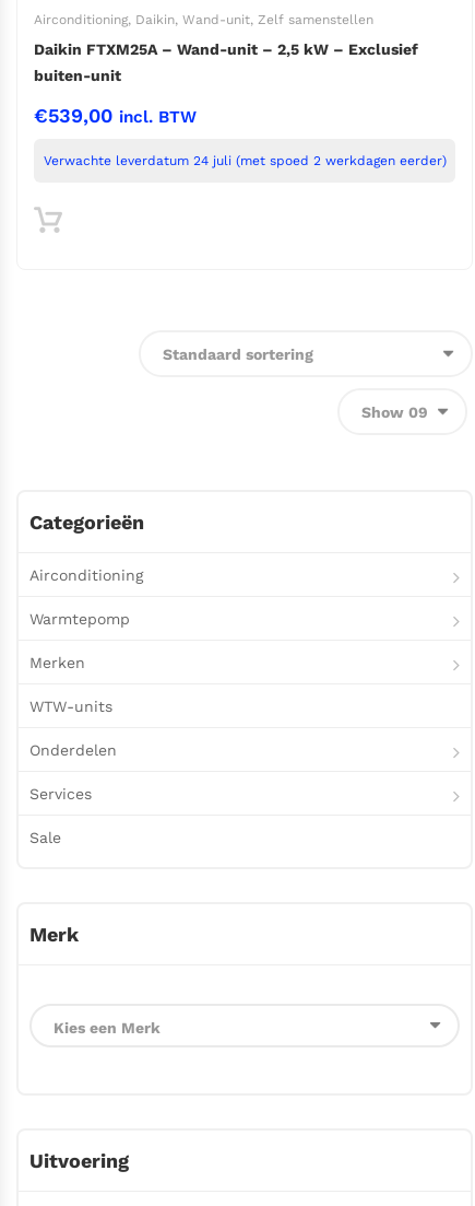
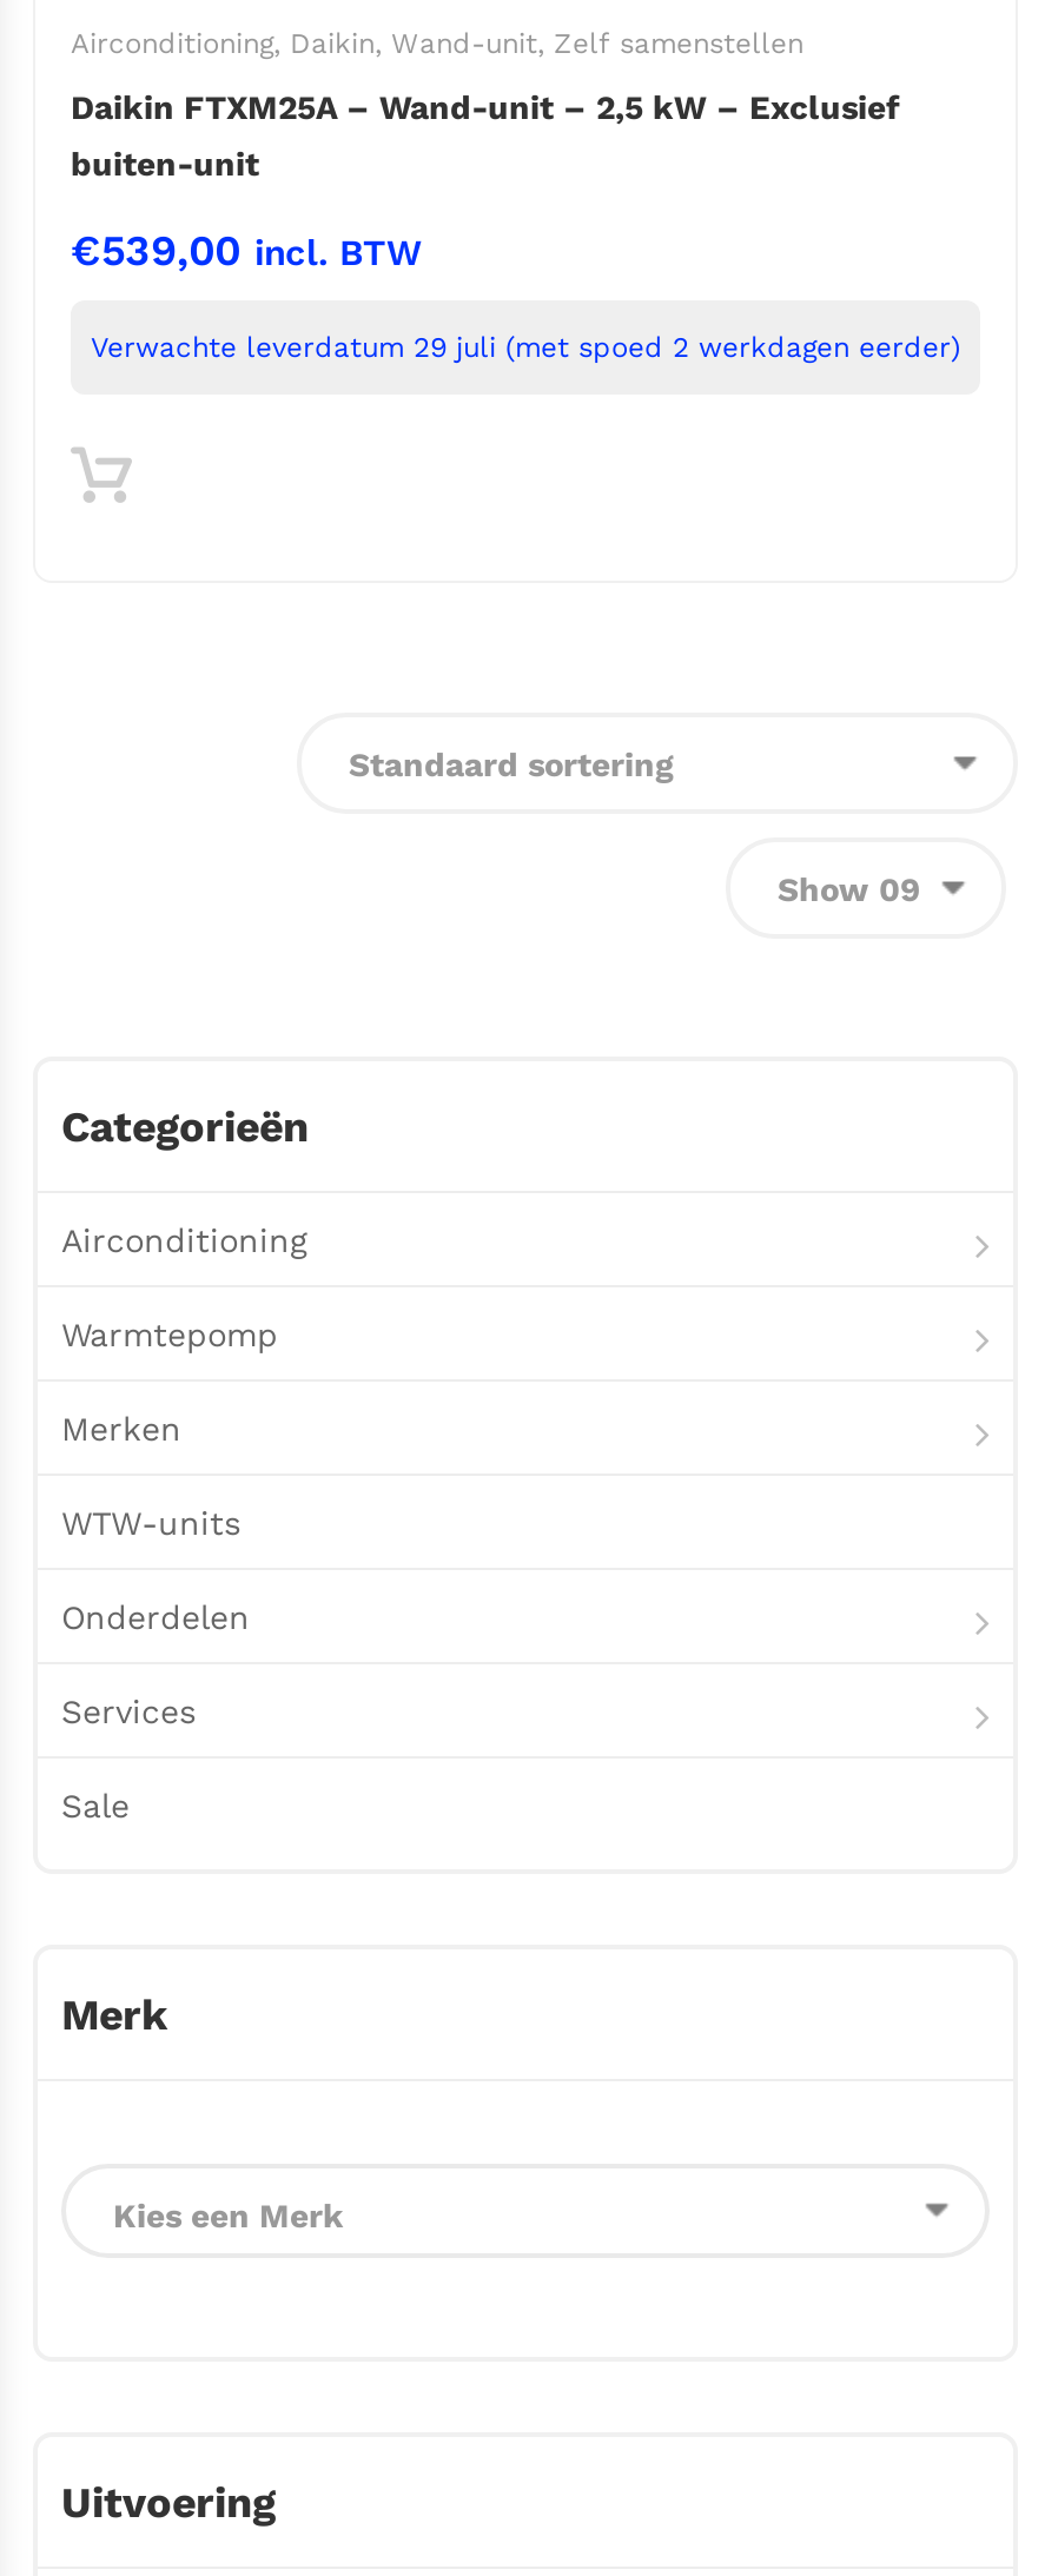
[43,153,446,168] Verwachte leverdatum 24 juli (met spoed 2 werkdagen eerder) -> [91,331,960,364] Verwachte leverdatum 29 juli (met spoed 2 werkdagen eerder)

